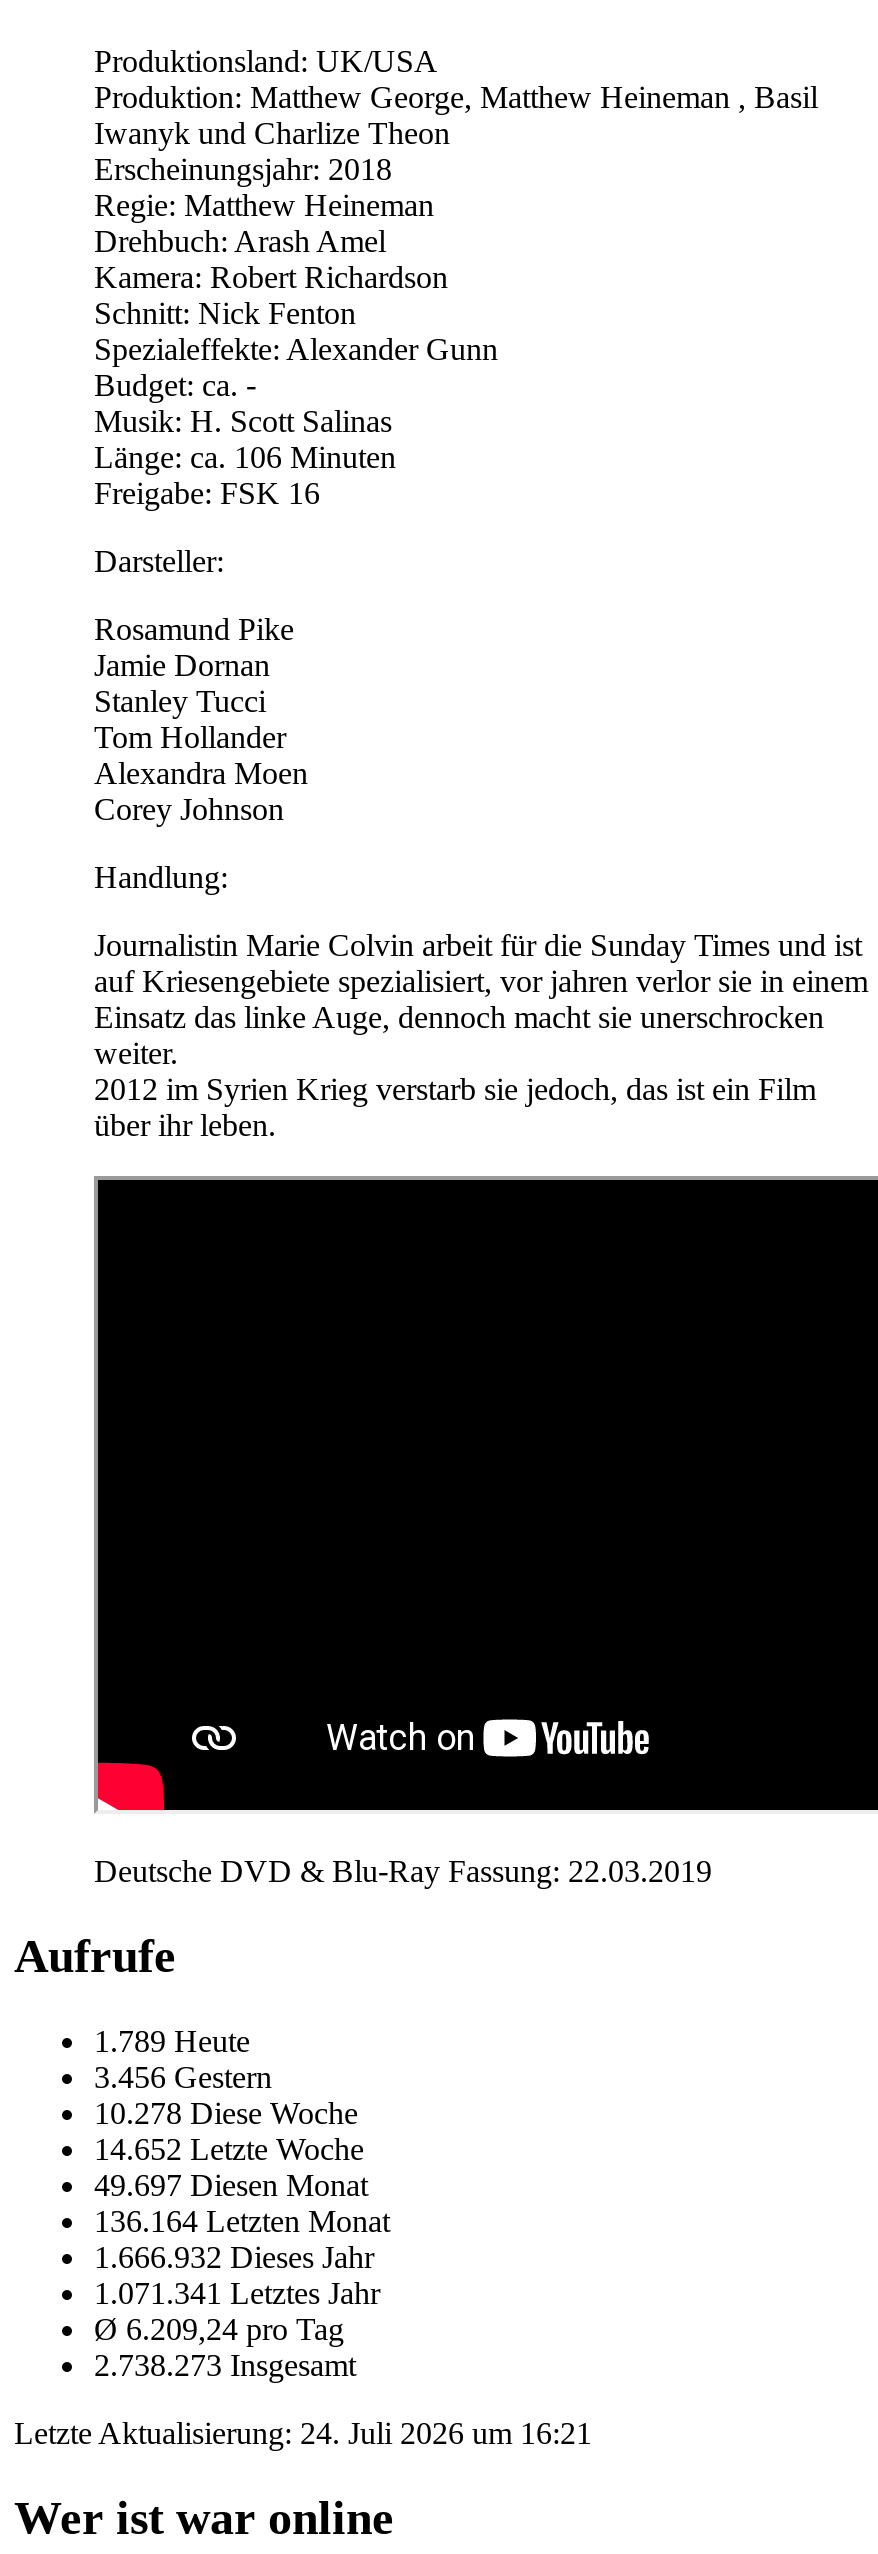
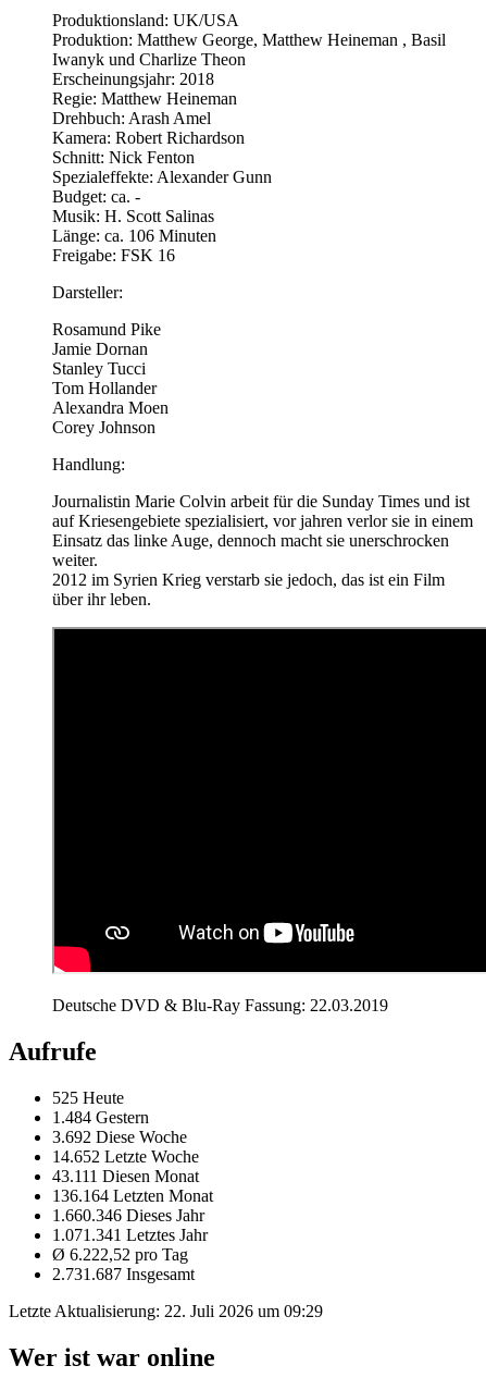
[94,2024,250,2058] 1.789 Heute -> [52,1089,124,1107] 525 Heute
[94,2060,272,2094] 3.456 Gestern -> [52,1108,149,1127] 1.484 Gestern
[94,2096,358,2130] 10.278 Diese Woche -> [52,1128,187,1146] 3.692 Diese Woche
[94,2168,368,2202] 49.697 Diesen Monat -> [52,1167,199,1185] 43.111 Diesen Monat
[94,2240,374,2274] 1.666.932 Dieses Jahr -> [52,1206,204,1225] 1.660.346 Dieses Jahr
[94,2312,344,2346] Ø 6.209,24 pro Tag -> [52,1245,188,1264] Ø 6.222,52 pro Tag
[94,2348,356,2382] 2.738.273 Insgesamt -> [52,1265,195,1283] 2.731.687 Insgesamt
[14,2416,592,2450] Letzte Aktualisierung: 24. Juli 2026 um 16:21 -> [9,1302,323,1320] Letzte Aktualisierung: 22. Juli 2026 um 09:29

